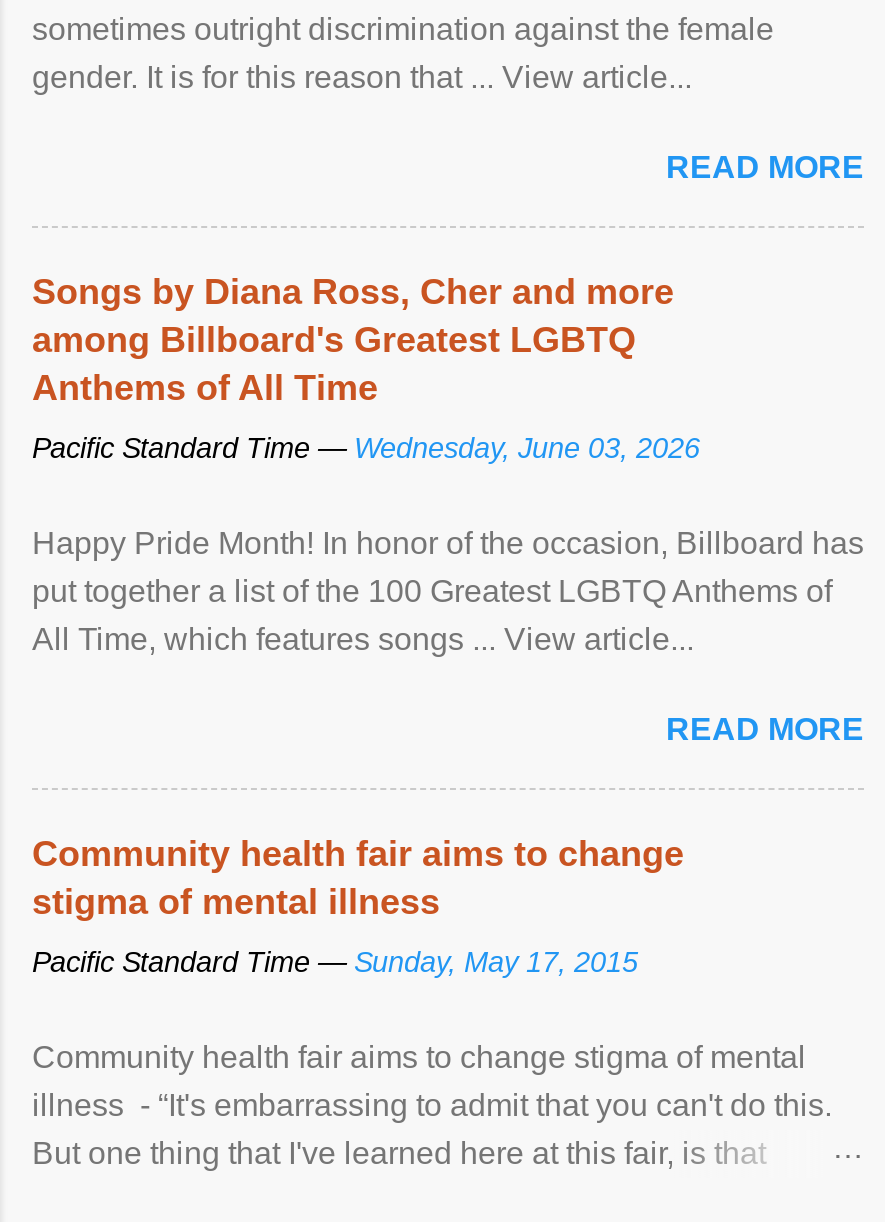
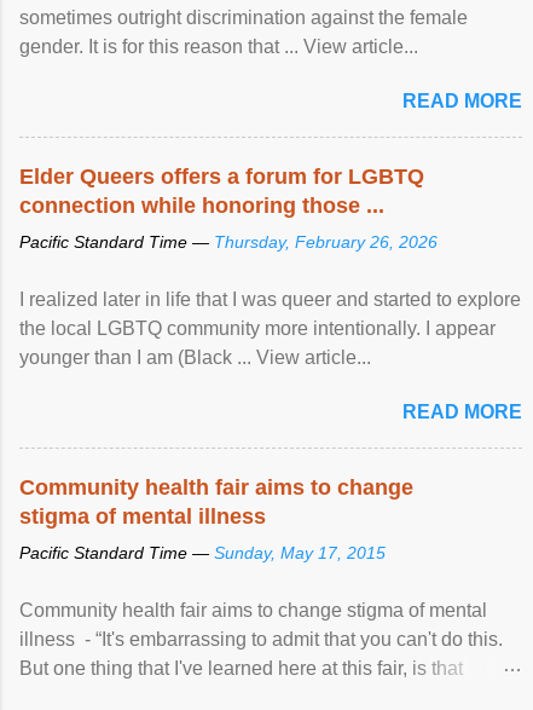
[32,271,674,407] Songs by Diana Ross, Cher and more | among Billboard's Greatest LGBTQ | Anthems of All Time -> [19,164,424,217] Elder Queers offers a forum for LGBTQ | connection while honoring those ...
[32,431,700,463] Pacific Standard Time — Wednesday, June 03, 2026 -> [19,232,438,251] Pacific Standard Time — Thursday, February 26, 2026
[32,525,864,655] Happy Pride Month! In honor of the occasion, Billboard has | put together a list of the 100 Greatest LGBTQ Anthems of | All Time, which features songs ... View article... -> [19,289,521,367] I realized later in life that I was queer and started to explore | the local LGBTQ community more intentionally. I appear | younger than I am (Black ... View article...

